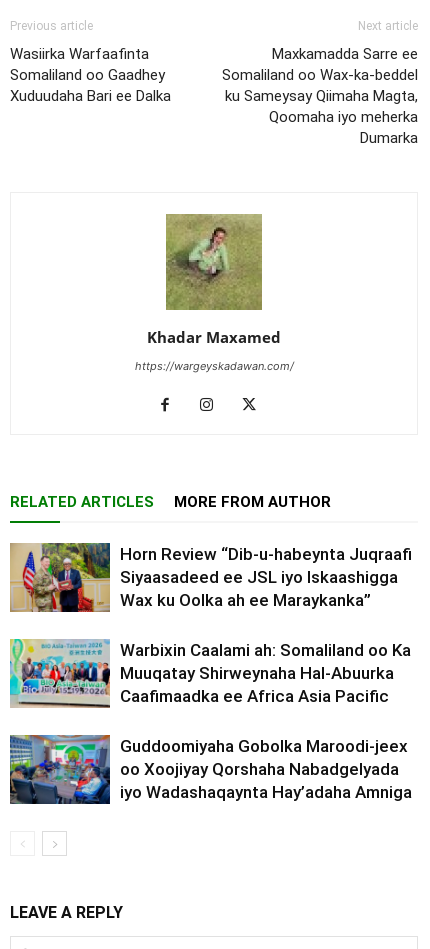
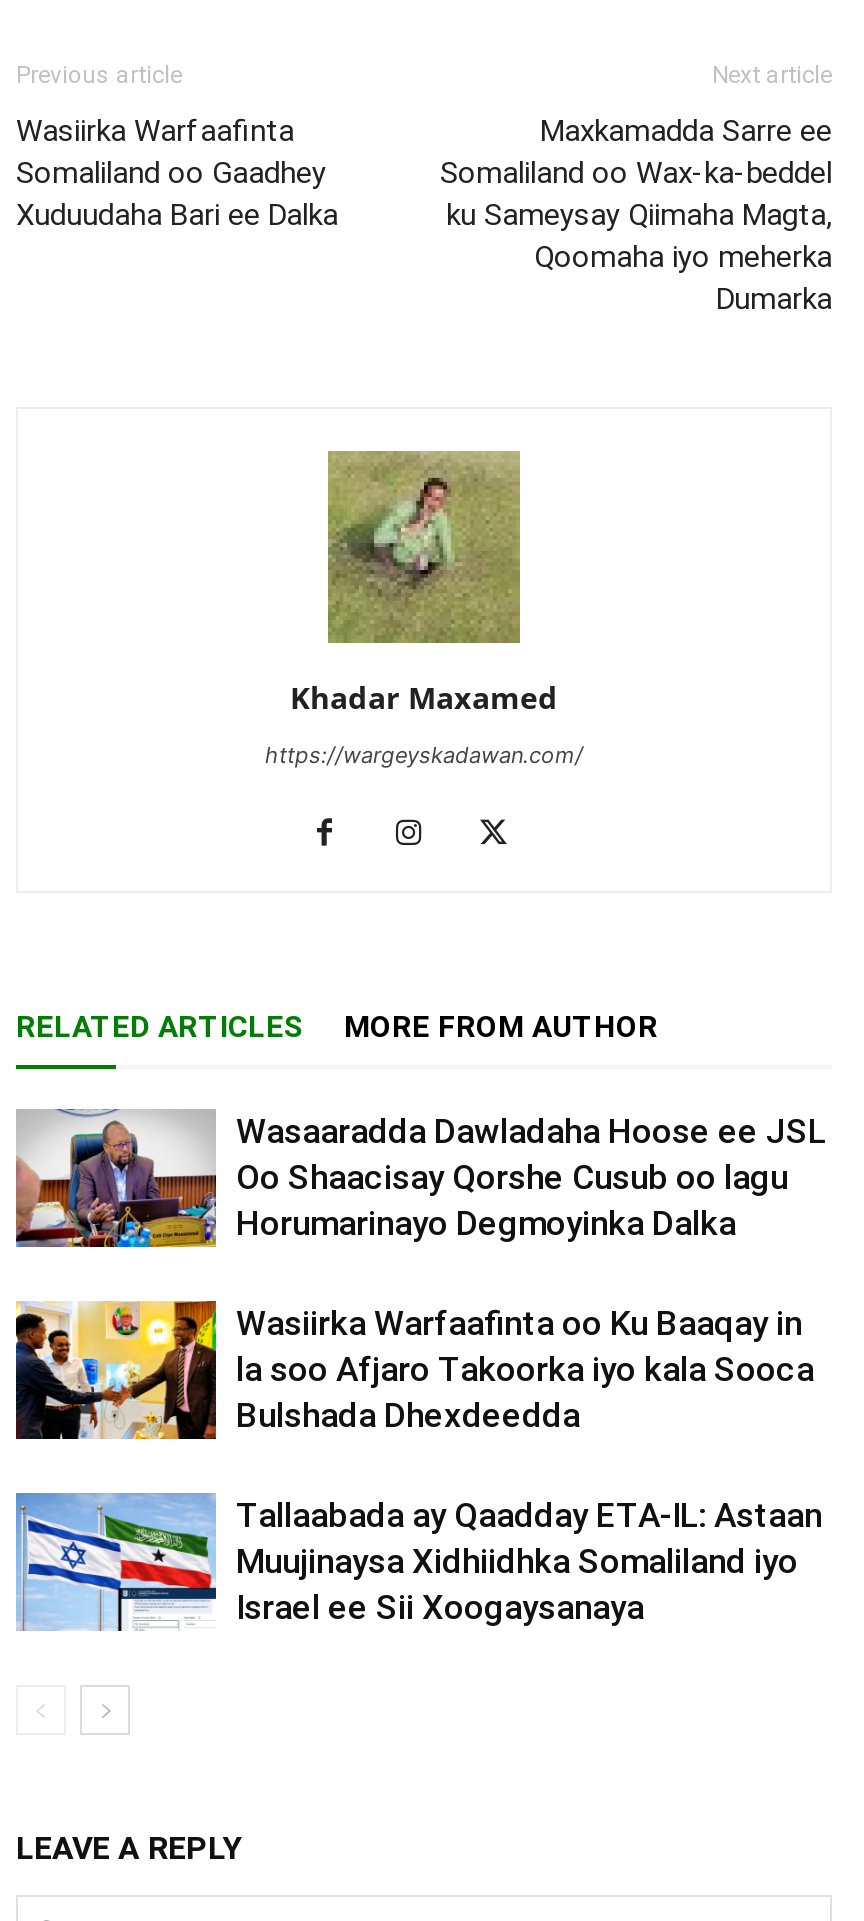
[9,543,412,613] [image] | Horn Review “Dib-u-habeynta Juqraafi | Siyaasadeed ee JSL iyo Iskaashigga | Wax ku Oolka ah ee Maraykanka” -> [14,1109,826,1249] [image] | Wasaaradda Dawladaha Hoose ee JSL | Oo Shaacisay Qorshe Cusub oo lagu | Horumarinayo Degmoyinka Dalka
[9,638,411,709] [image] | Warbixin Caalami ah: Somaliland oo Ka | Muuqatay Shirweynaha Hal-Abuurka | Caafimaadka ee Africa Asia Pacific -> [14,1299,814,1441] [image] | Wasiirka Warfaafinta oo Ku Baaqay in | la soo Afjaro Takoorka iyo kala Sooca | Bulshada Dhexdeedda
[9,734,412,805] [image] | Guddoomiyaha Gobolka Maroodi-jeex | oo Xoojiyay Qorshaha Nabadgelyada | iyo Wadashaqaynta Hay’adaha Amniga -> [14,1491,822,1631] [image] | Tallaabada ay Qaadday ETA-IL: Astaan | Muujinaysa Xidhiidhka Somaliland iyo | Israel ee Sii Xoogaysanaya

